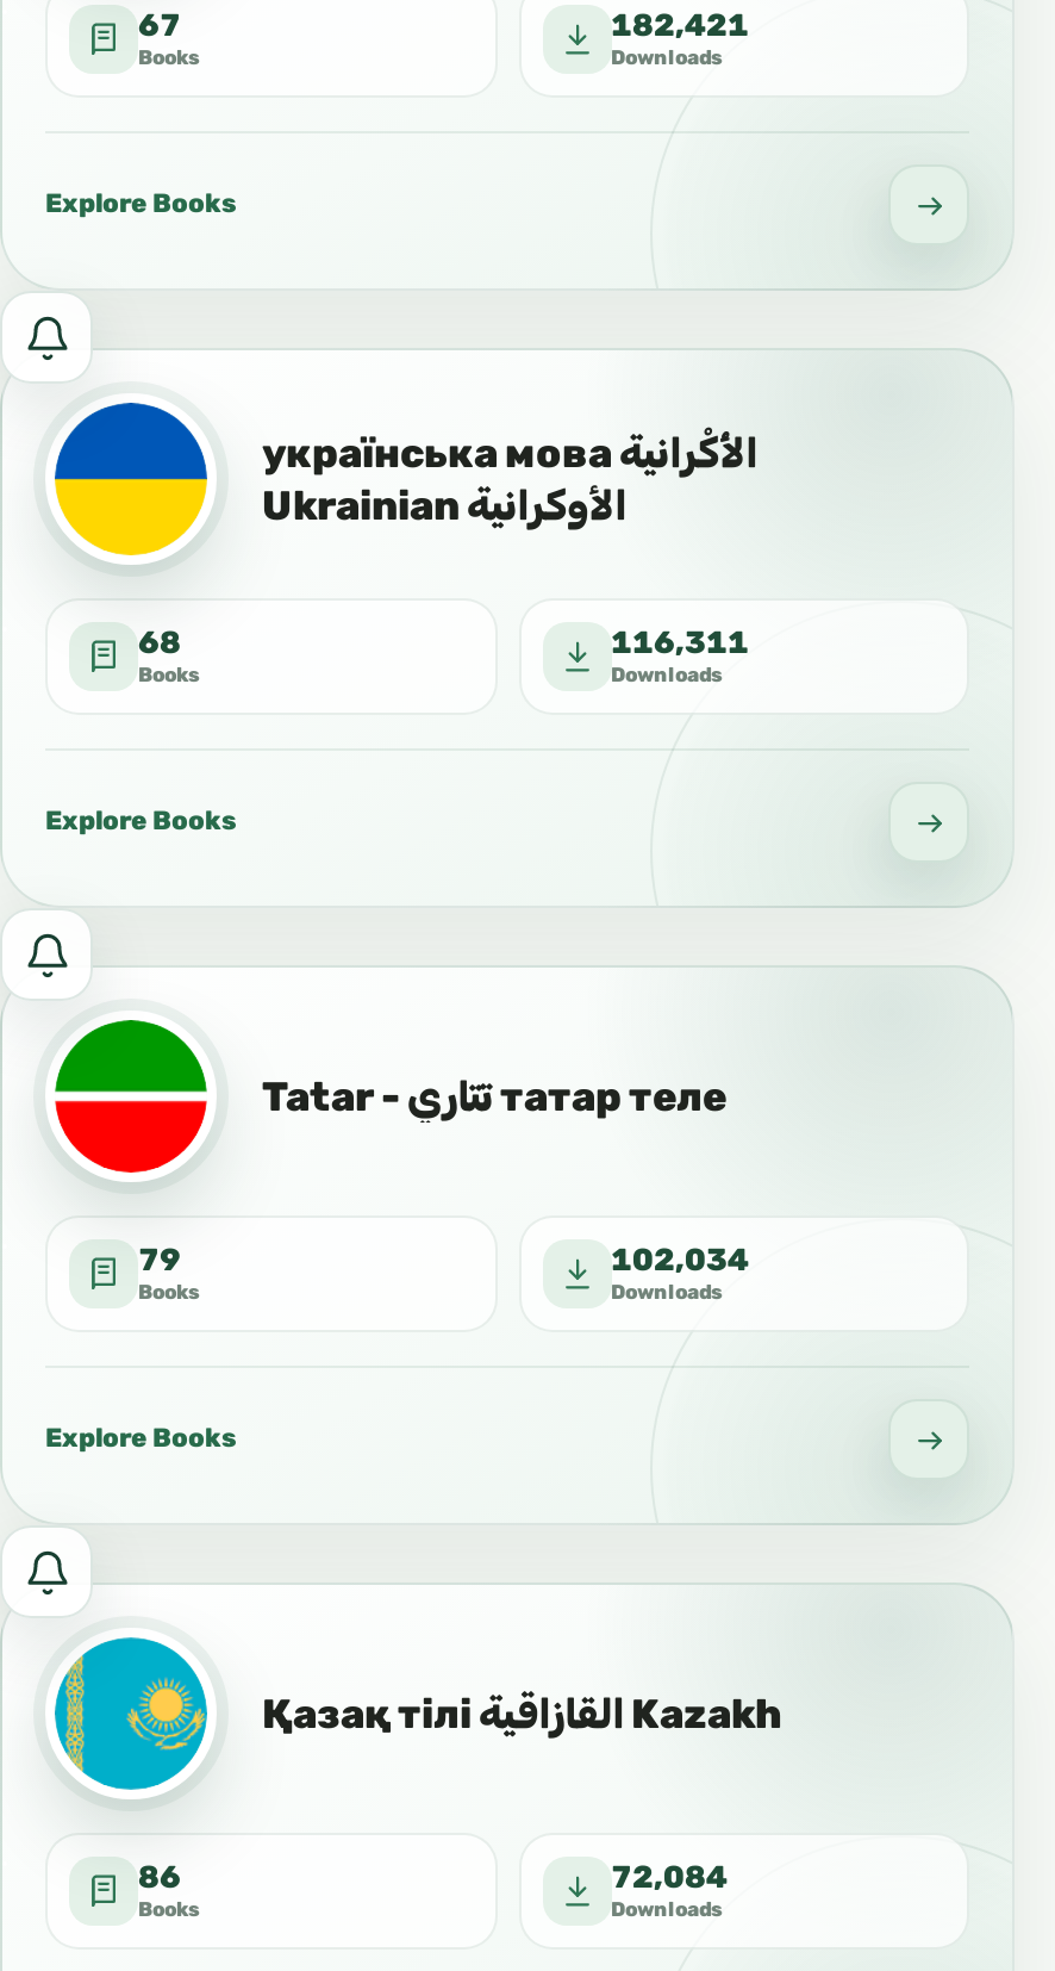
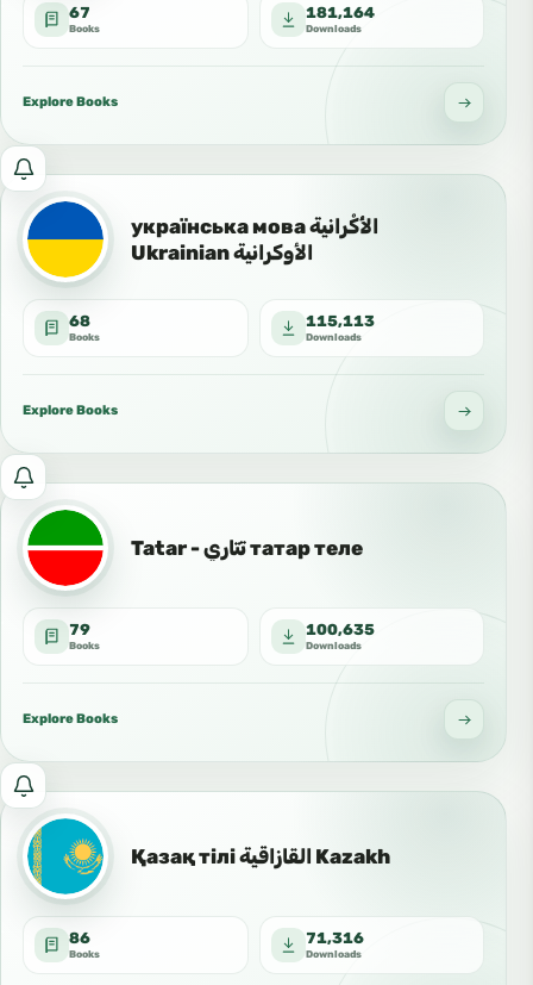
[611,7,749,43] 182,421 -> [305,4,374,21] 181,164
[611,624,749,660] 116,311 -> [305,312,374,330] 115,113
[611,1242,749,1277] 102,034 -> [305,621,374,638] 100,635
[611,1859,728,1895] 72,084 -> [305,929,363,947] 71,316

